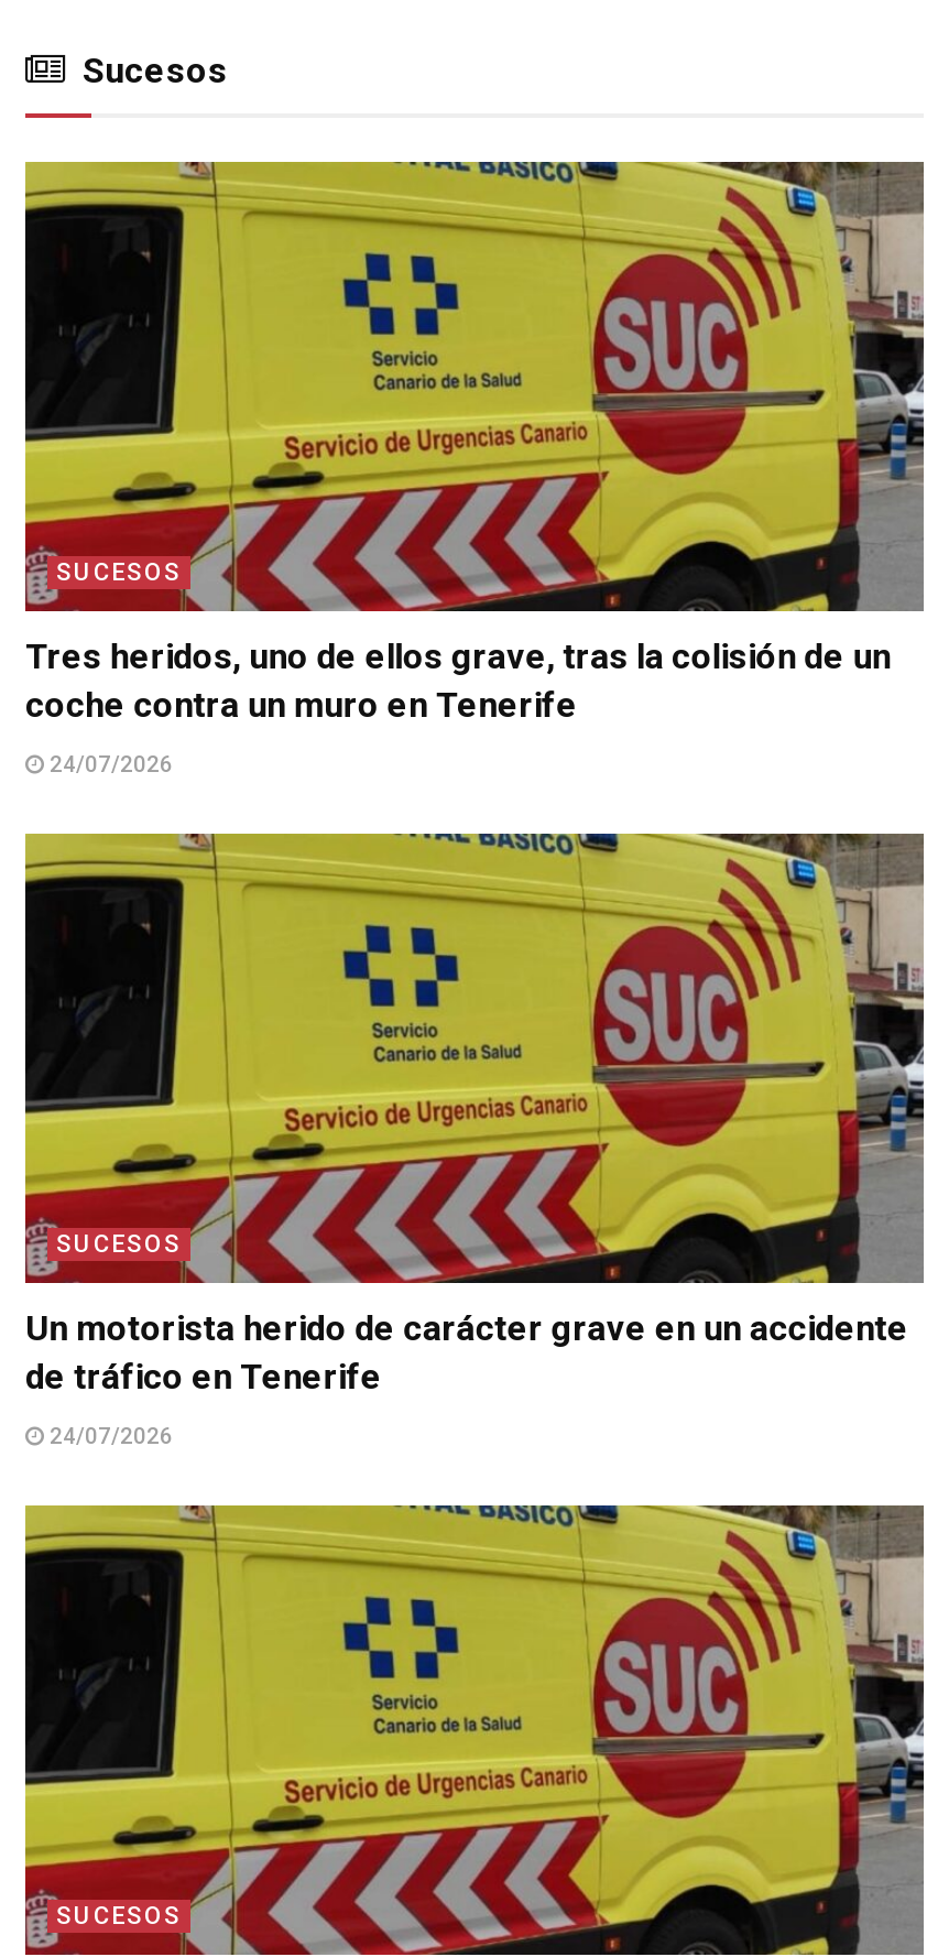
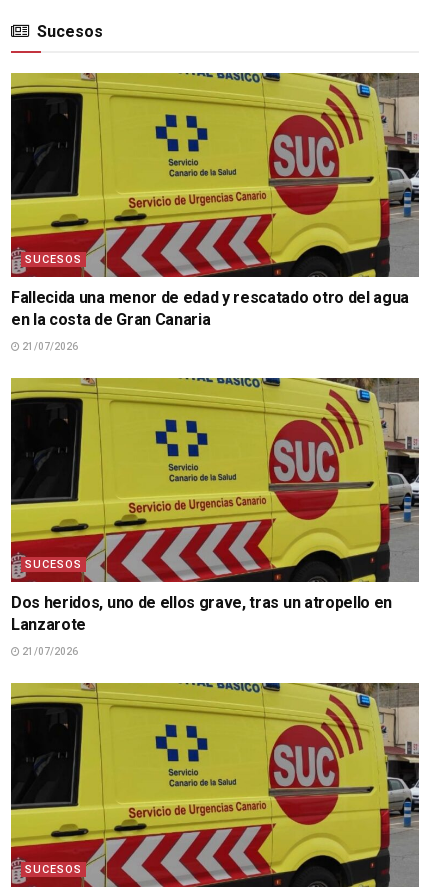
[25,634,891,725] Tres heridos, uno de ellos grave, tras la colisión de un | coche contra un muro en Tenerife -> [11,287,409,328] Fallecida una menor de edad y rescatado otro del agua | en la costa de Gran Canaria
[45,751,173,775] 24/07/2026 -> [20,340,78,351] 21/07/2026
[25,1306,908,1396] Un motorista herido de carácter grave en un accidente | de tráfico en Tenerife -> [11,592,392,633] Dos heridos, uno de ellos grave, tras un atropello en | Lanzarote
[45,1423,173,1447] 24/07/2026 -> [20,645,78,656] 21/07/2026

